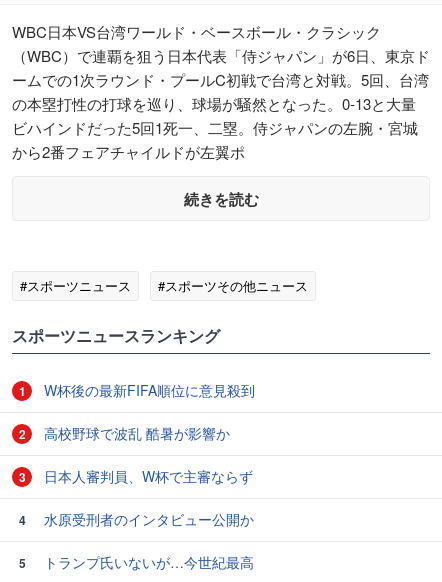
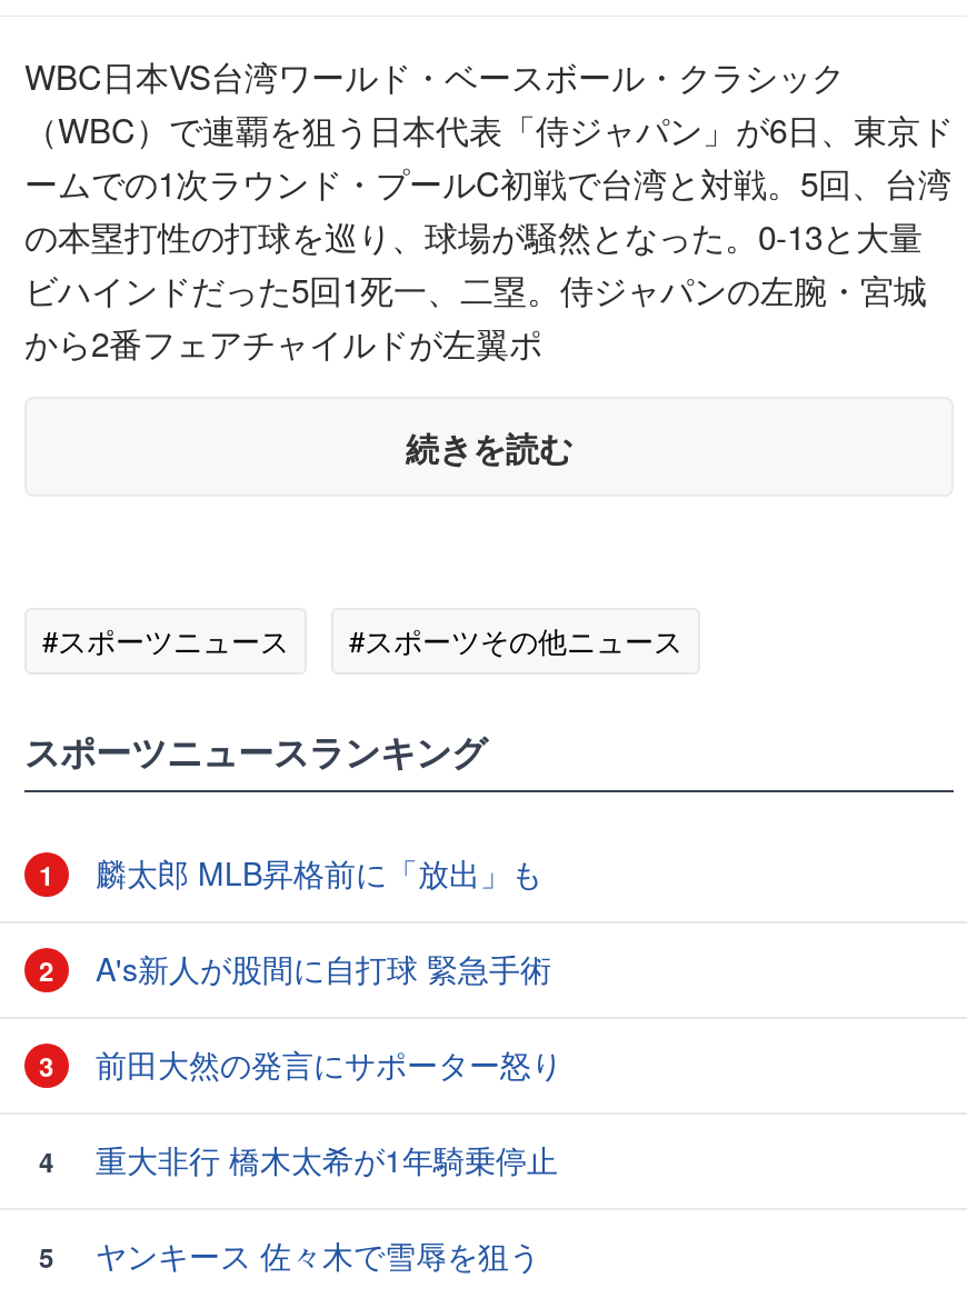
[40,380,255,400] W杯後の最新FIFA順位に意見殺到 -> [87,851,542,895] 麟太郎 MLB昇格前に「放出」も
[40,423,230,443] 高校野球で波乱 酷暑が影響か -> [87,947,551,991] A's新人が股間に自打球 緊急手術
[40,466,253,486] 日本人審判員、W杯で主審ならず -> [87,1042,562,1087] 前田大然の発言にサポーター怒り
[40,509,254,529] 水原受刑者のインタビュー公開か -> [87,1138,558,1182] 重大非行 橋木太希が1年騎乗停止
[40,552,254,572] トランプ氏いないが…今世紀最高 -> [87,1233,540,1278] ヤンキース 佐々木で雪辱を狙う

